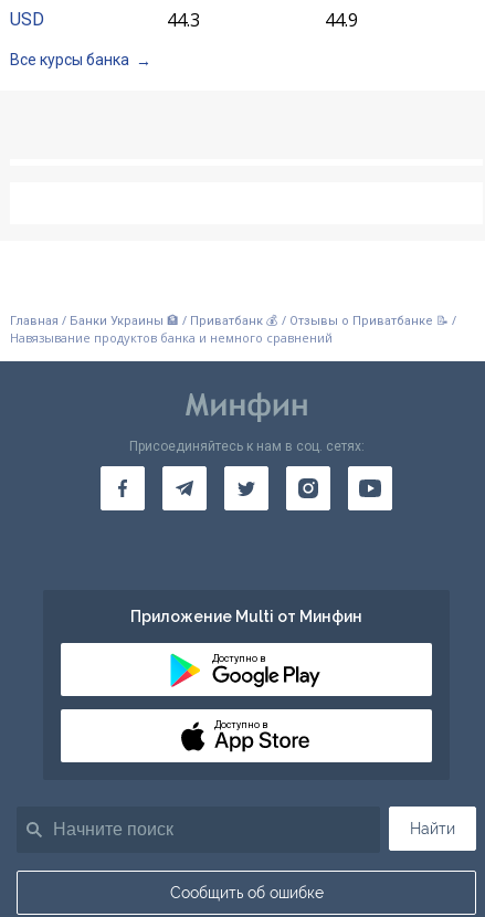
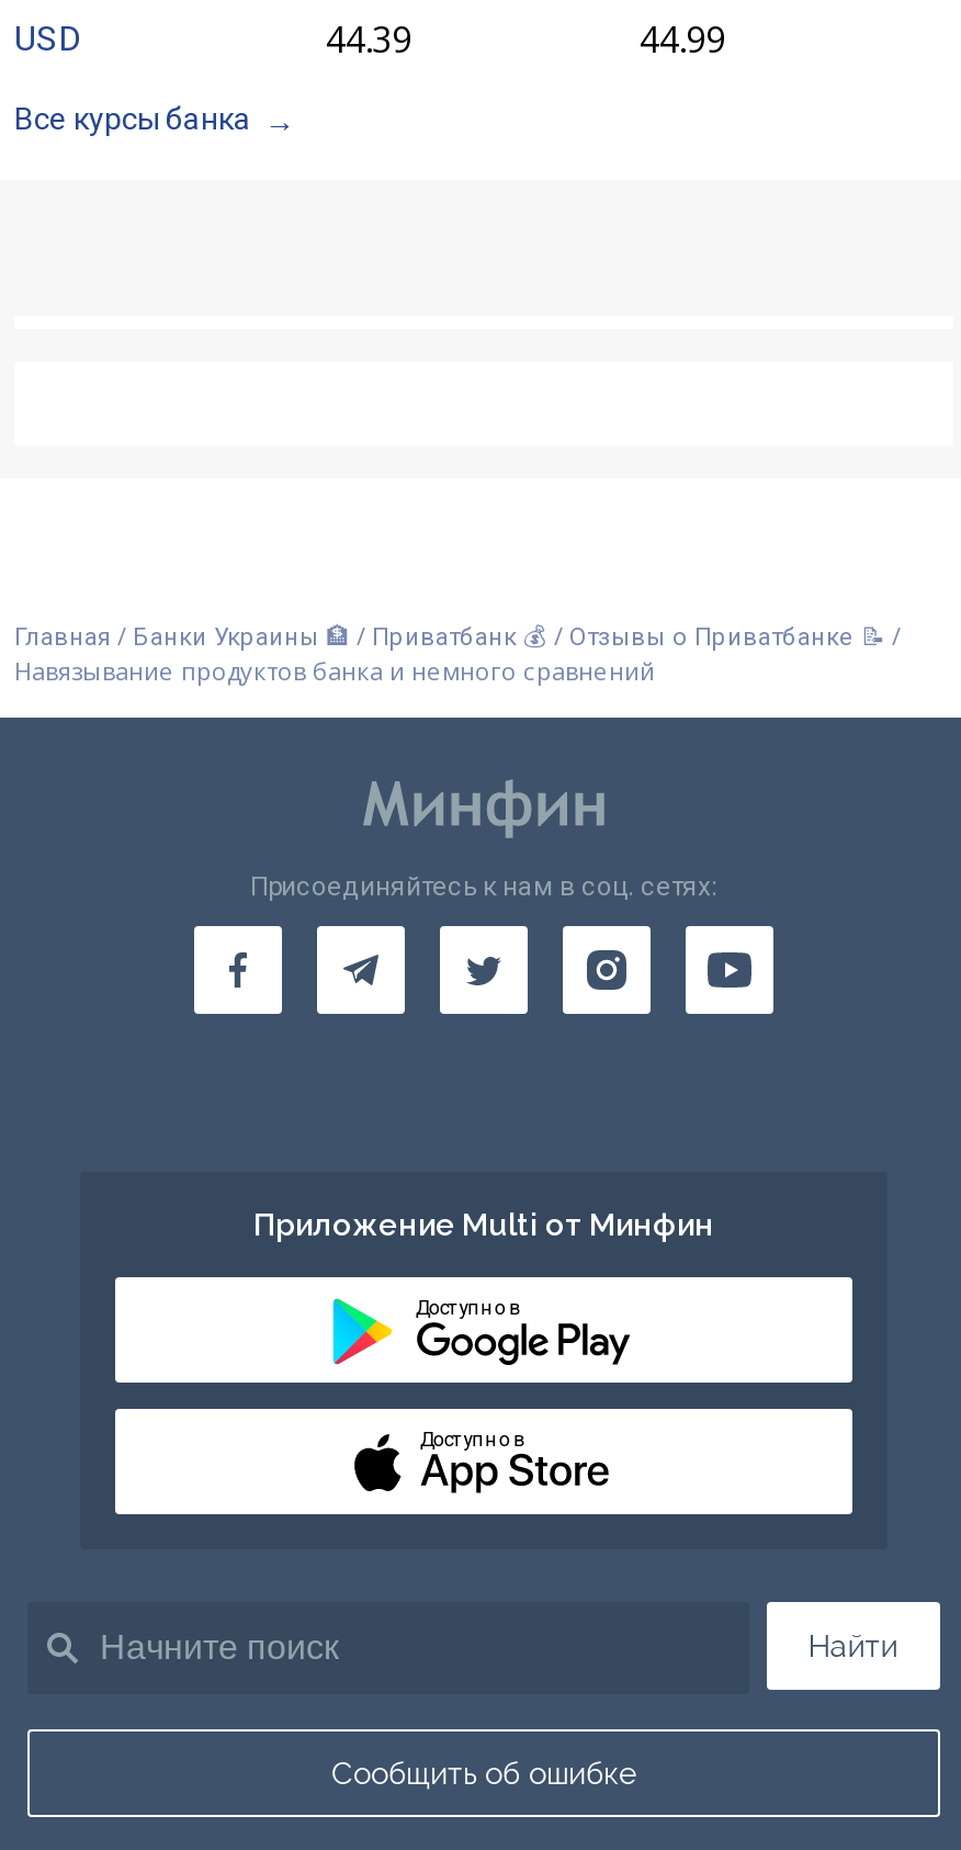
[167,8,200,32] 44.3 -> [326,15,411,64] 44.39
[325,8,358,32] 44.9 -> [640,15,725,64] 44.99

